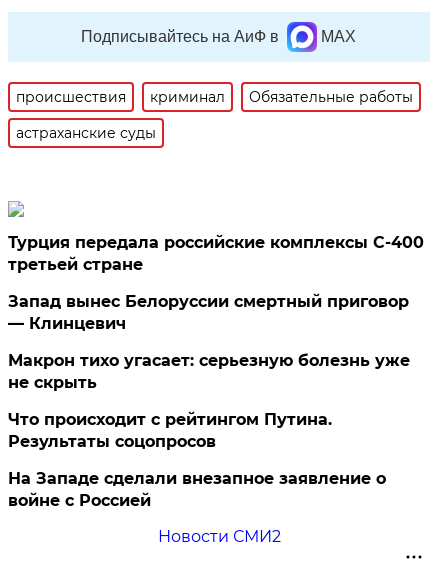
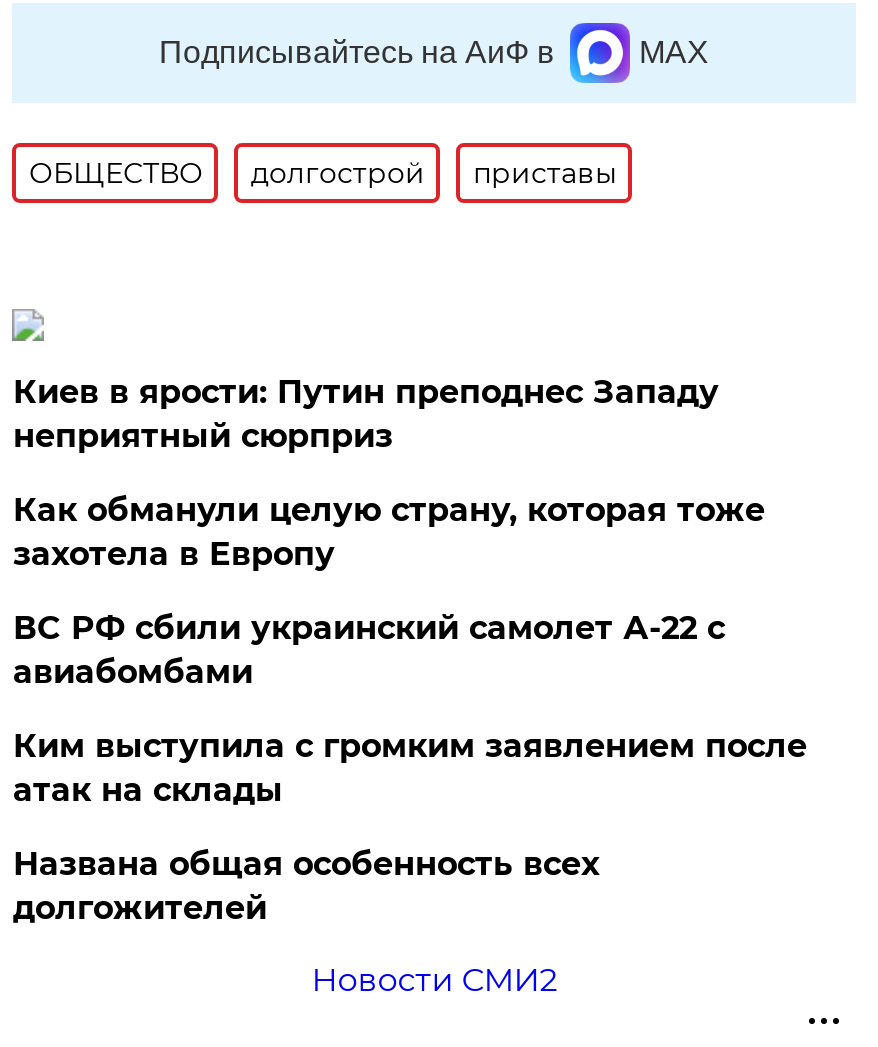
[16,88,413,142] происшествия | криминал | Обязательные работы | астраханские суды -> [29,155,617,191] ОБЩЕСТВО | долгострой | приставы
[8,233,424,510] Турция передала российские комплексы С-400 | третьей стране | Запад вынес Белоруссии смертный приговор | — Клинцевич | Макрон тихо угасает: серьезную болезнь уже | не скрыть | Что происходит с рейтингом Путина. | Результаты соцопросов | На Западе сделали внезапное заявление о | войне с Россией -> [13,373,807,927] Киев в ярости: Путин преподнес Западу | неприятный сюрприз | Как обманули целую страну, которая тоже | захотела в Европу | ВС РФ сбили украинский самолет А-22 с | авиабомбами | Ким выступила с громким заявлением после | атак на склады | Названа общая особенность всех | долгожителей

